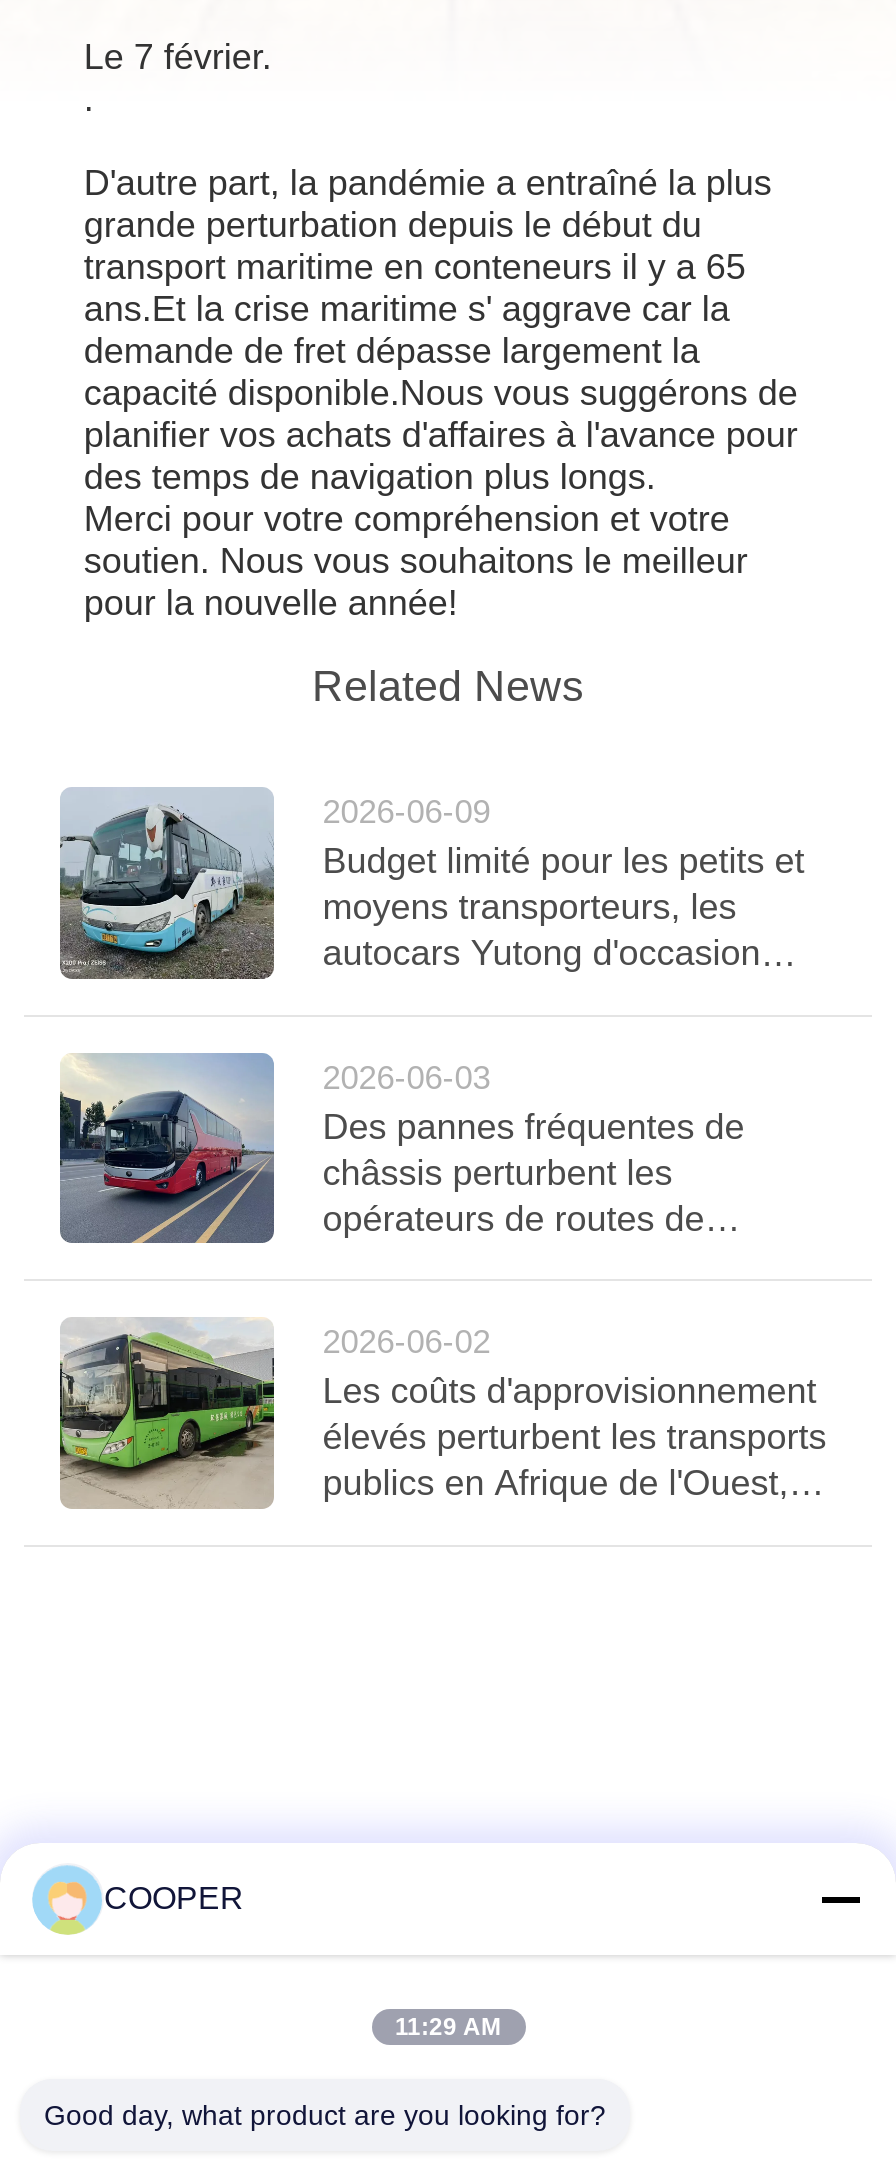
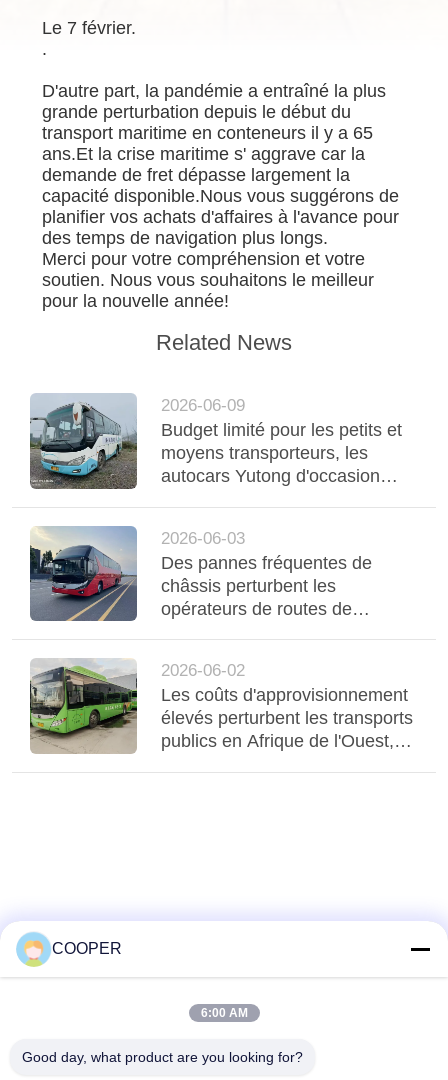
[395,2013,501,2041] 11:29 AM -> [200,1006,247,1020] 6:00 AM

